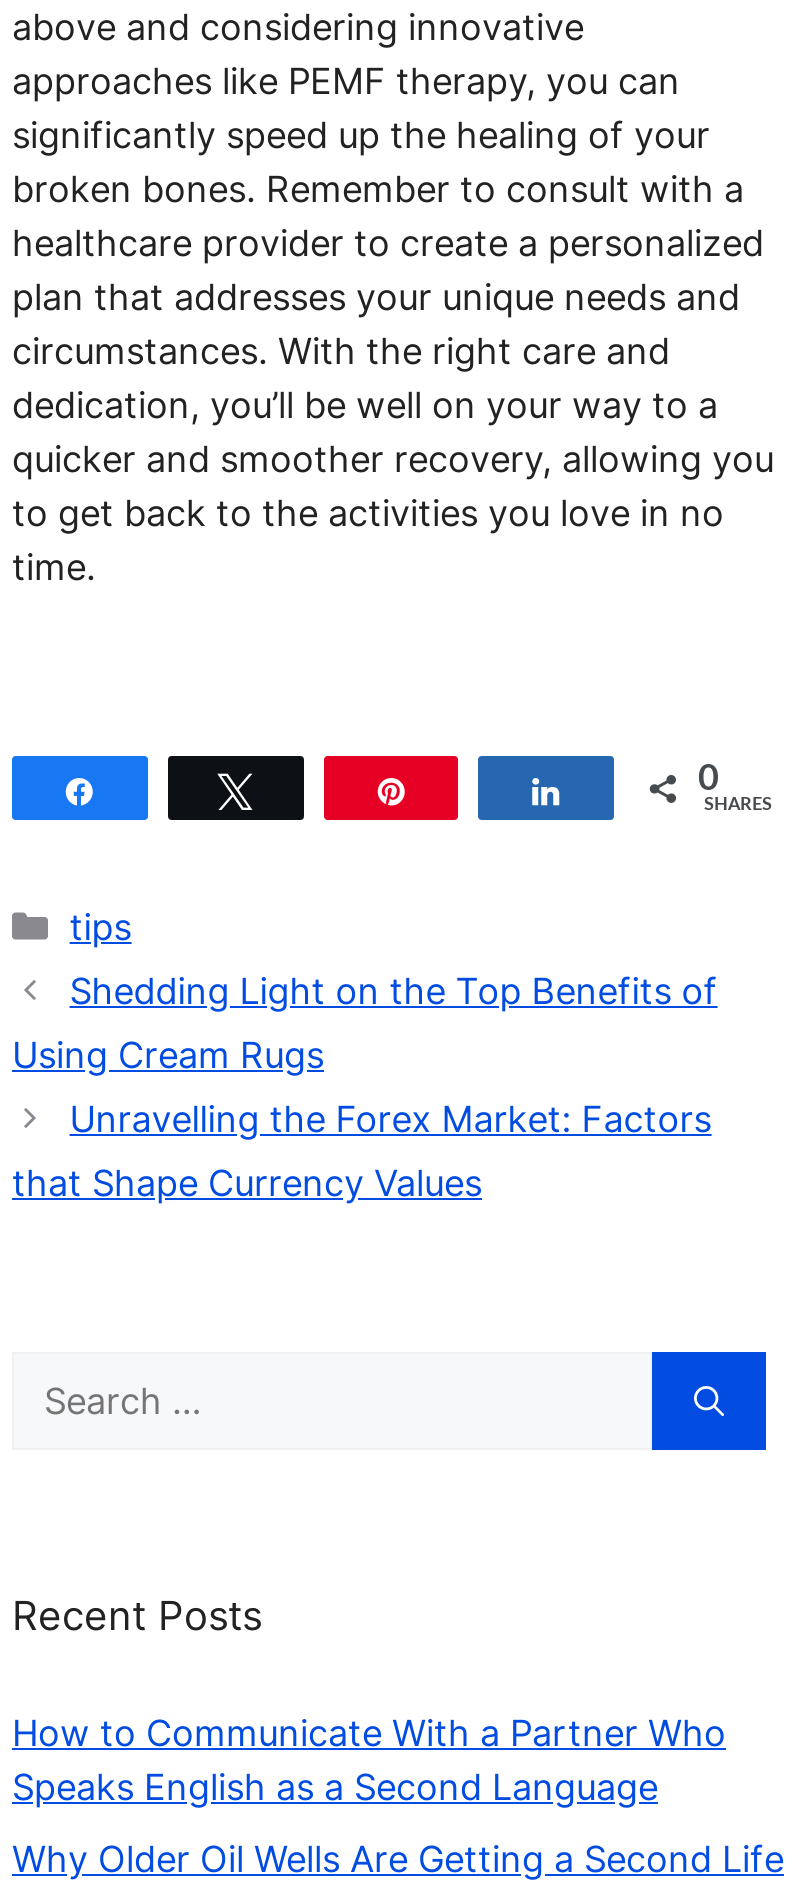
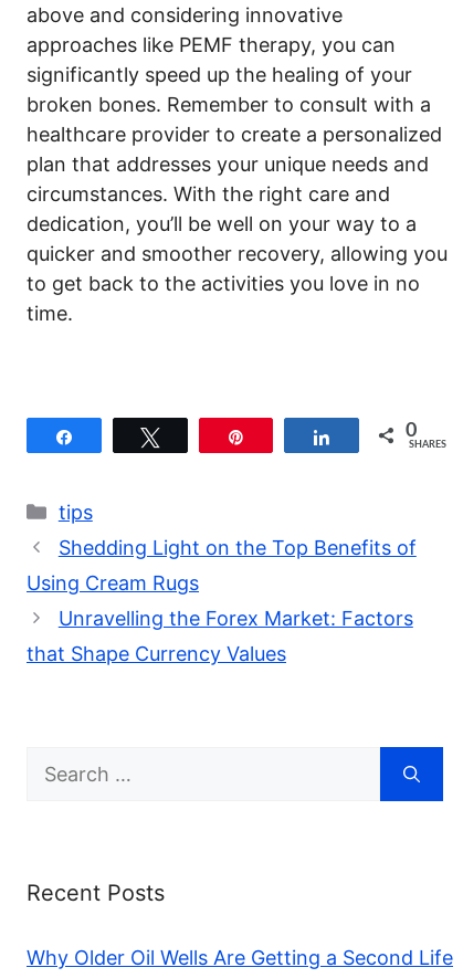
[12,1712,726,1808] How to Communicate With a Partner Who | Speaks English as a Second Language -> none

